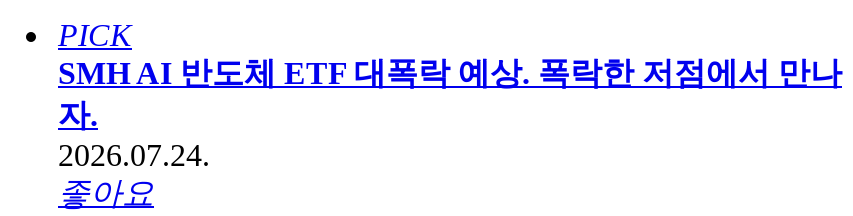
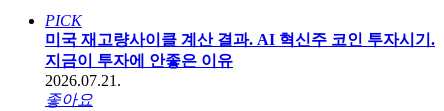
[58,56,842,172] SMH AI 반도체 ETF 대폭락 예상. 폭락한 저점에서 만나 | 자. | 2026.07.24. -> [45,31,435,89] 미국 재고량사이클 계산 결과. AI 혁신주 코인 투자시기. | 지금이 투자에 안좋은 이유 | 2026.07.21.

